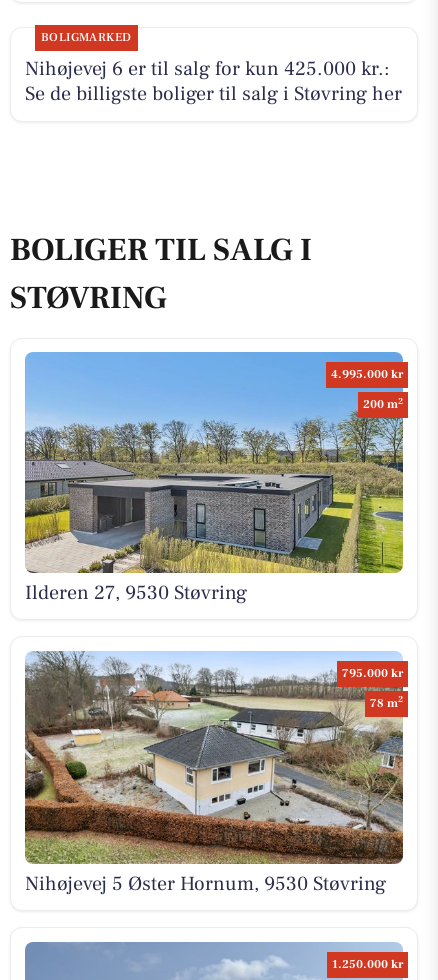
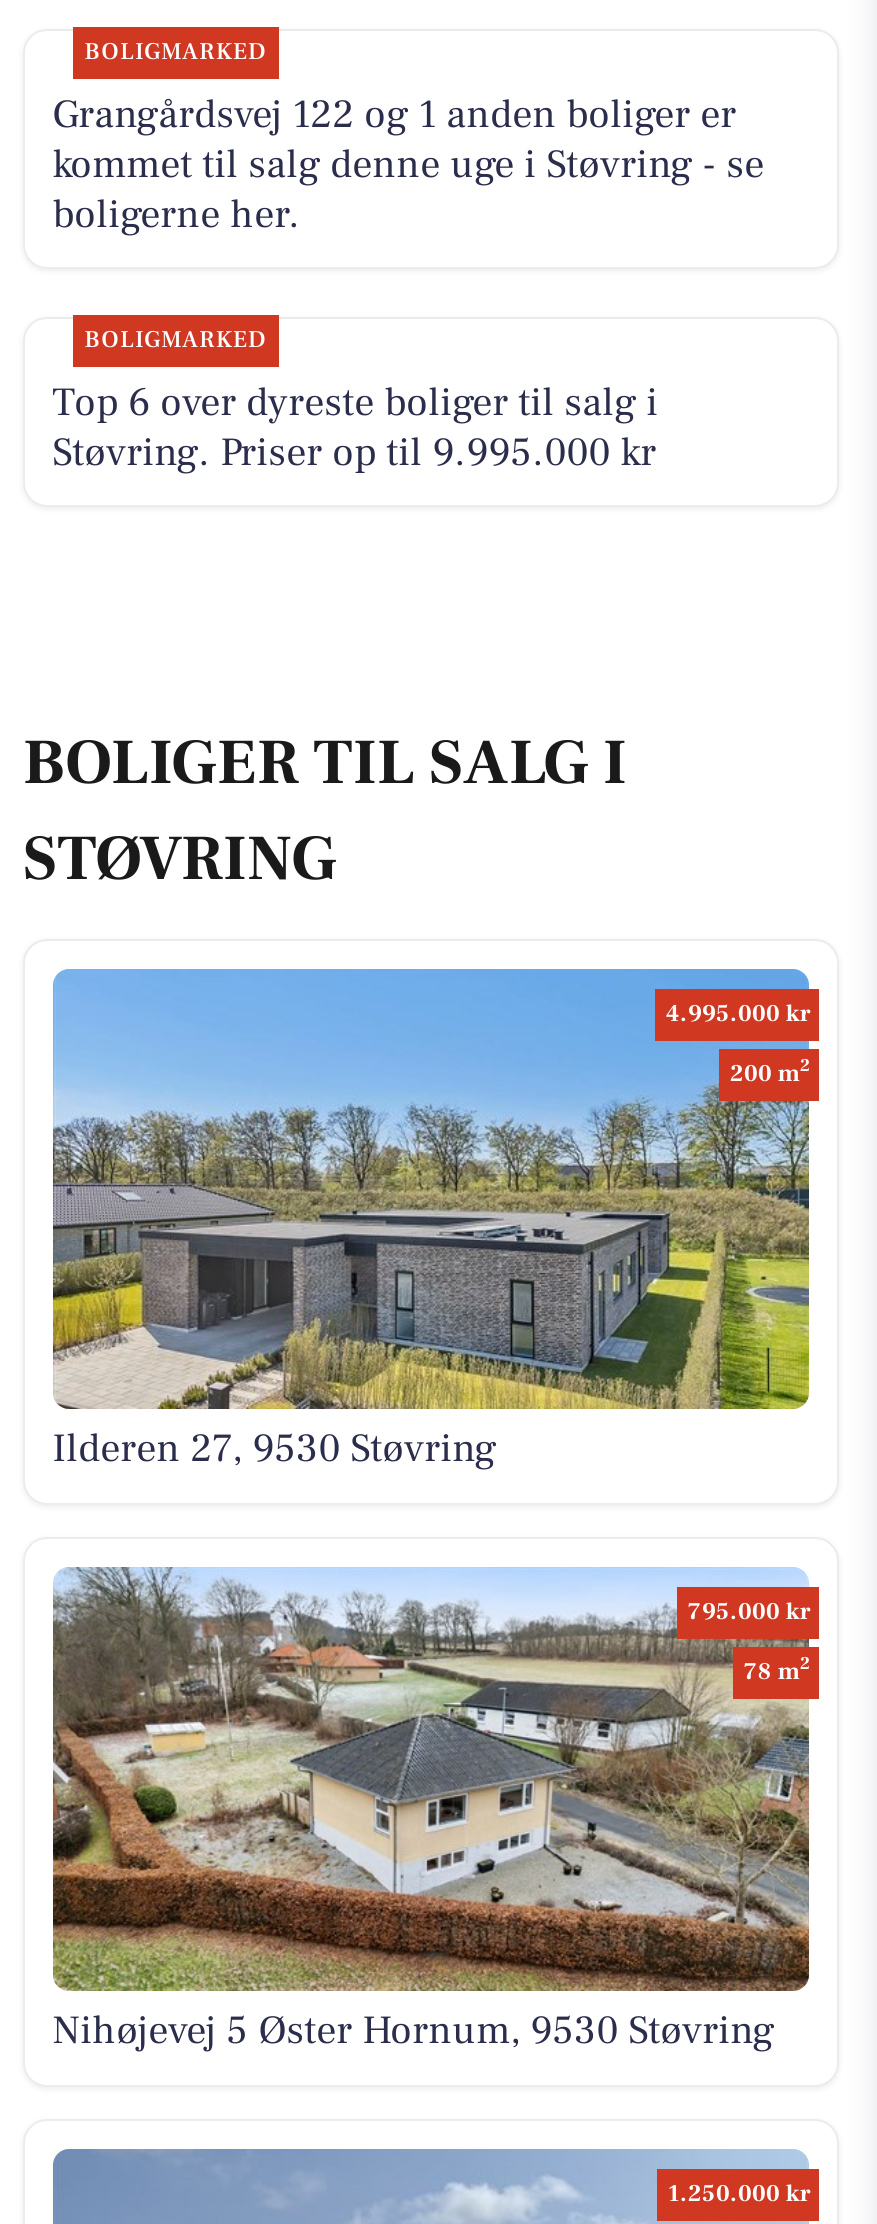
[25,56,402,107] Nihøjevej 6 er til salg for kun 425.000 kr.: | Se de billigste boliger til salg i Støvring her -> [52,88,764,479] Grangårdsvej 122 og 1 anden boliger er | kommet til salg denne uge i Støvring - se | boligerne her. | BOLIGMARKED | Top 6 over dyreste boliger til salg i | Støvring. Priser op til 9.995.000 kr

